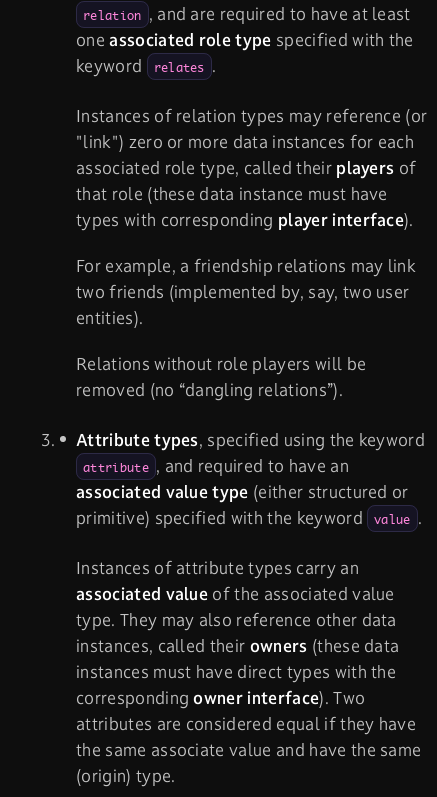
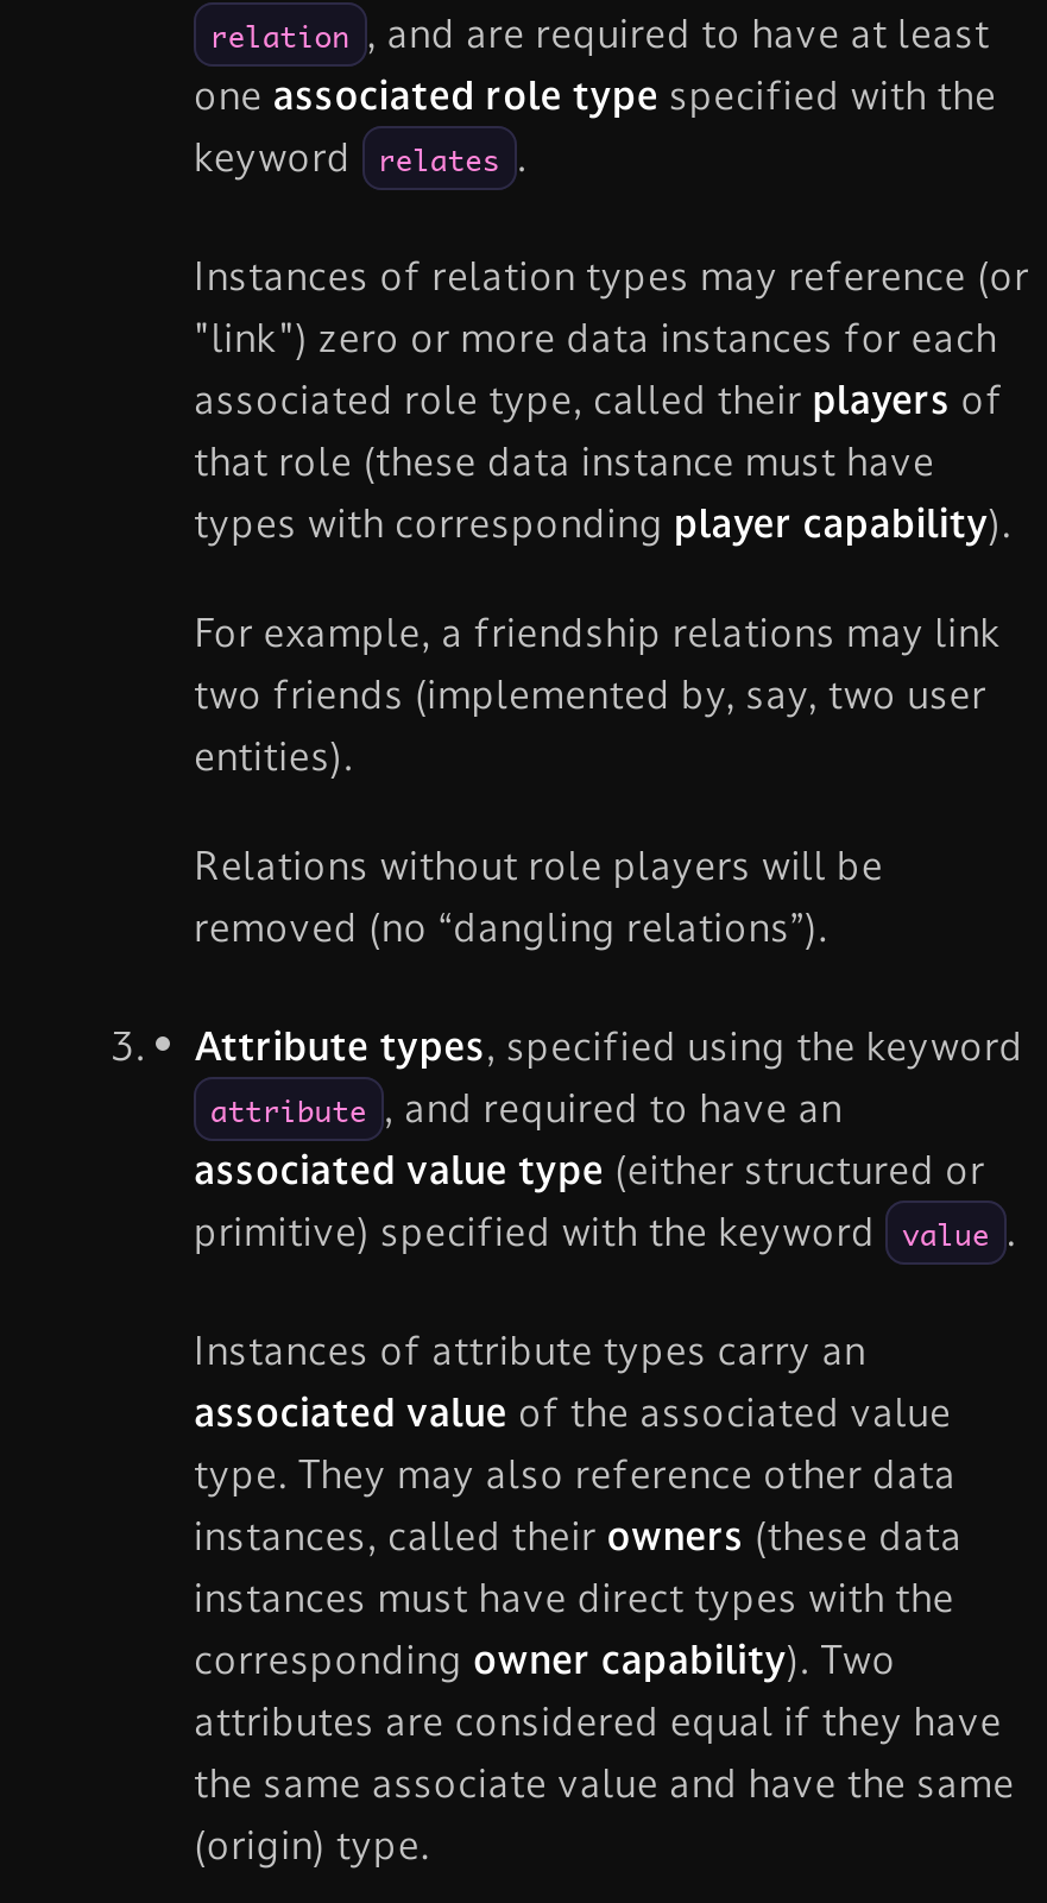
[76,209,414,231] types with corresponding player interface). -> [194,497,1012,549] types with corresponding player capability).
[76,687,365,709] corresponding owner interface). Two -> [194,1633,896,1685] corresponding owner capability). Two

